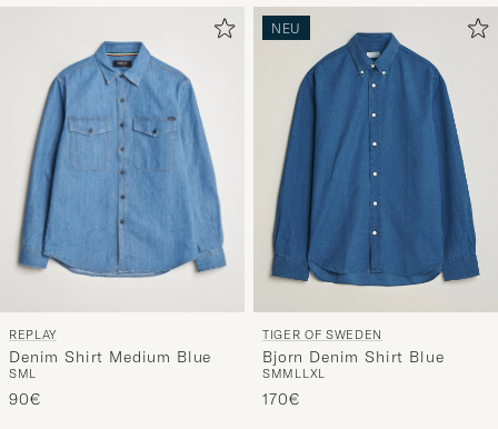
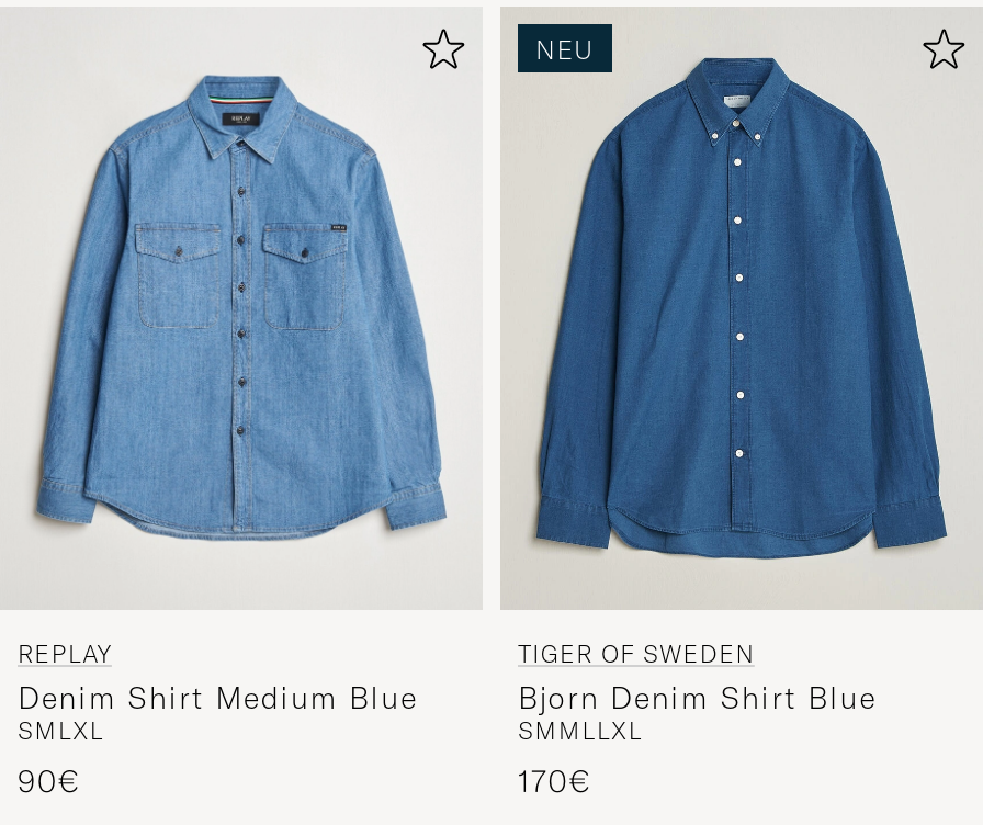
[9,366,37,381] SML -> [18,716,105,746] S M LXL

